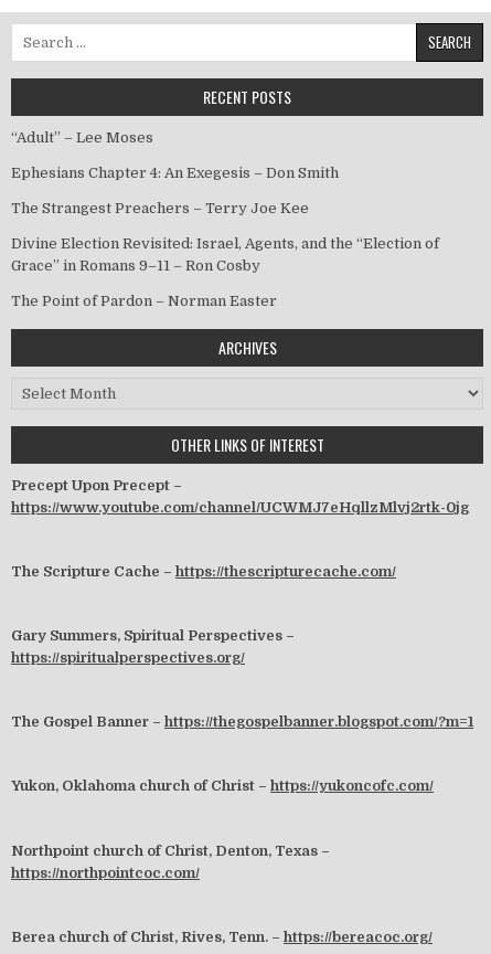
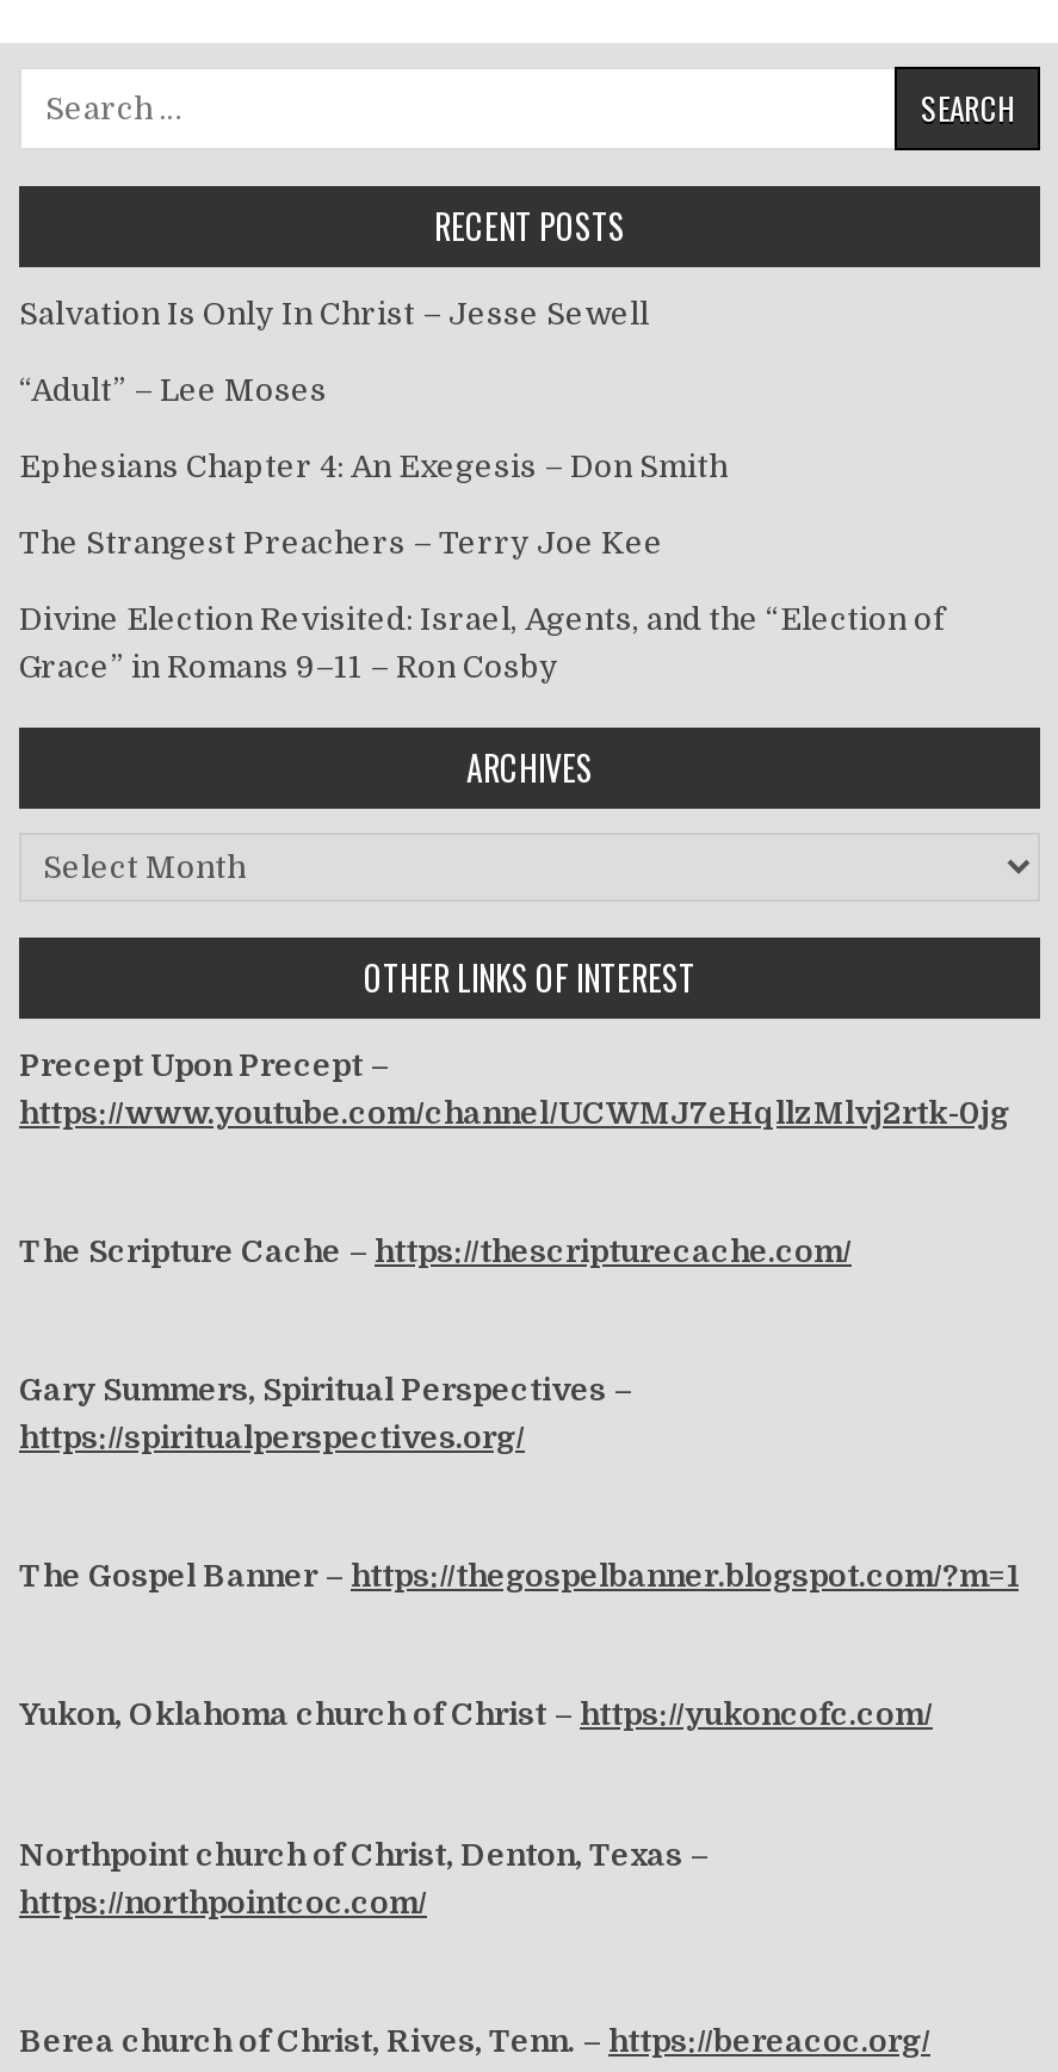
none -> [19,295,649,331] Salvation Is Only In Christ – Jesse Sewell
moved [11,129,439,274] -> [19,371,945,684]: “Adult” – Lee Moses | Ephesians Chapter 4: An Exegesis – Don Smith | The Strangest Preachers – Terry Joe Kee | Divine Election Revisited: Israel, Agents, and the “Election of | Grace” in Romans 9–11 – Ron Cosby
[11,292,277,309] The Point of Pardon – Norman Easter -> none

